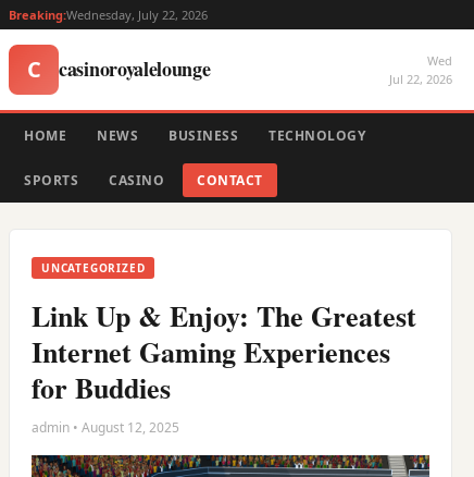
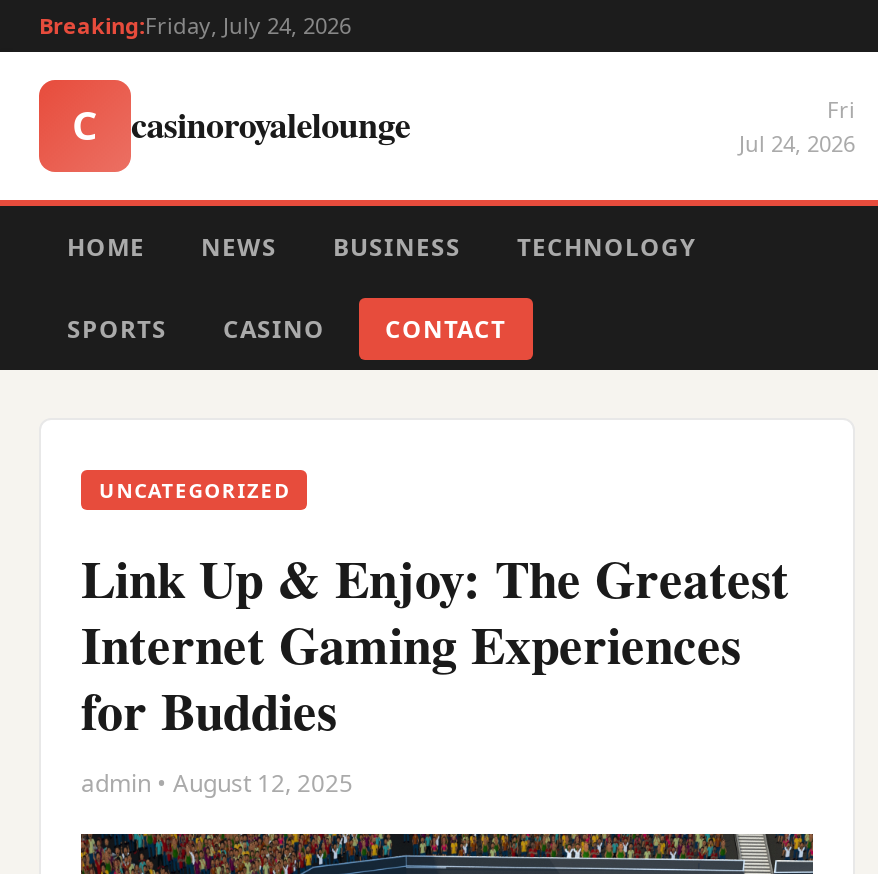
[9,7,208,23] Breaking:Wednesday, July 22, 2026 -> [39,10,351,40] Breaking:Friday, July 24, 2026
[389,52,452,87] Wed | Jul 22, 2026 -> [739,94,855,158] Fri | Jul 24, 2026

